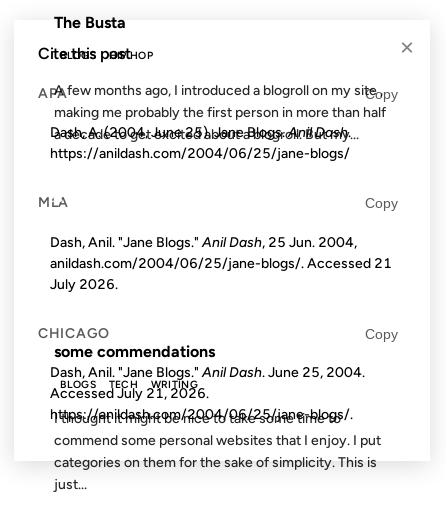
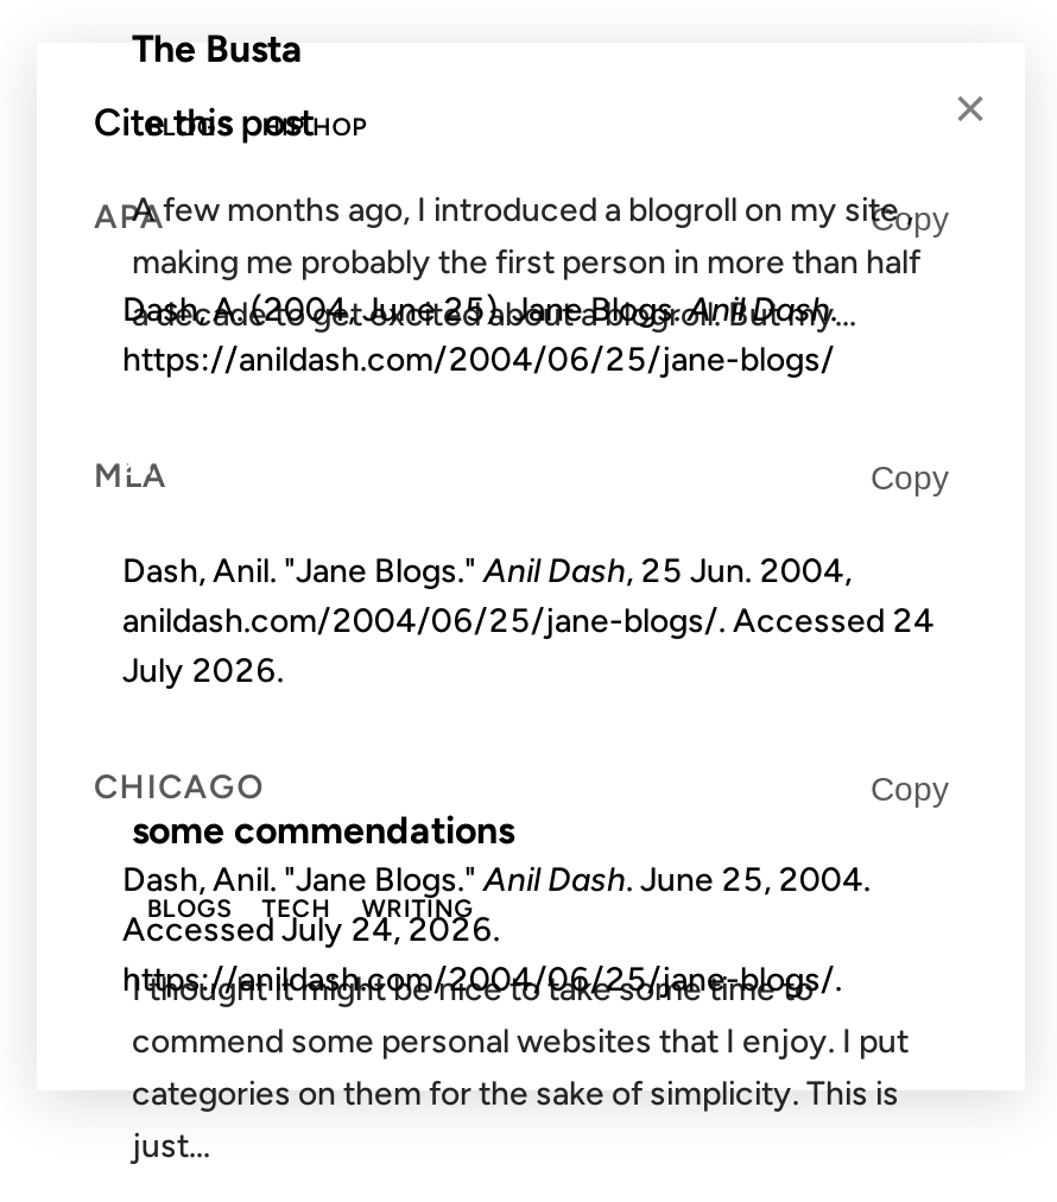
[50,255,392,272] anildash.com/2004/06/25/jane-blogs/. Accessed 21 -> [122,601,935,641] anildash.com/2004/06/25/jane-blogs/. Accessed 24
[50,385,209,402] AccessedJuly 21, 2026. -> [122,911,500,951] AccessedJuly 24, 2026.

